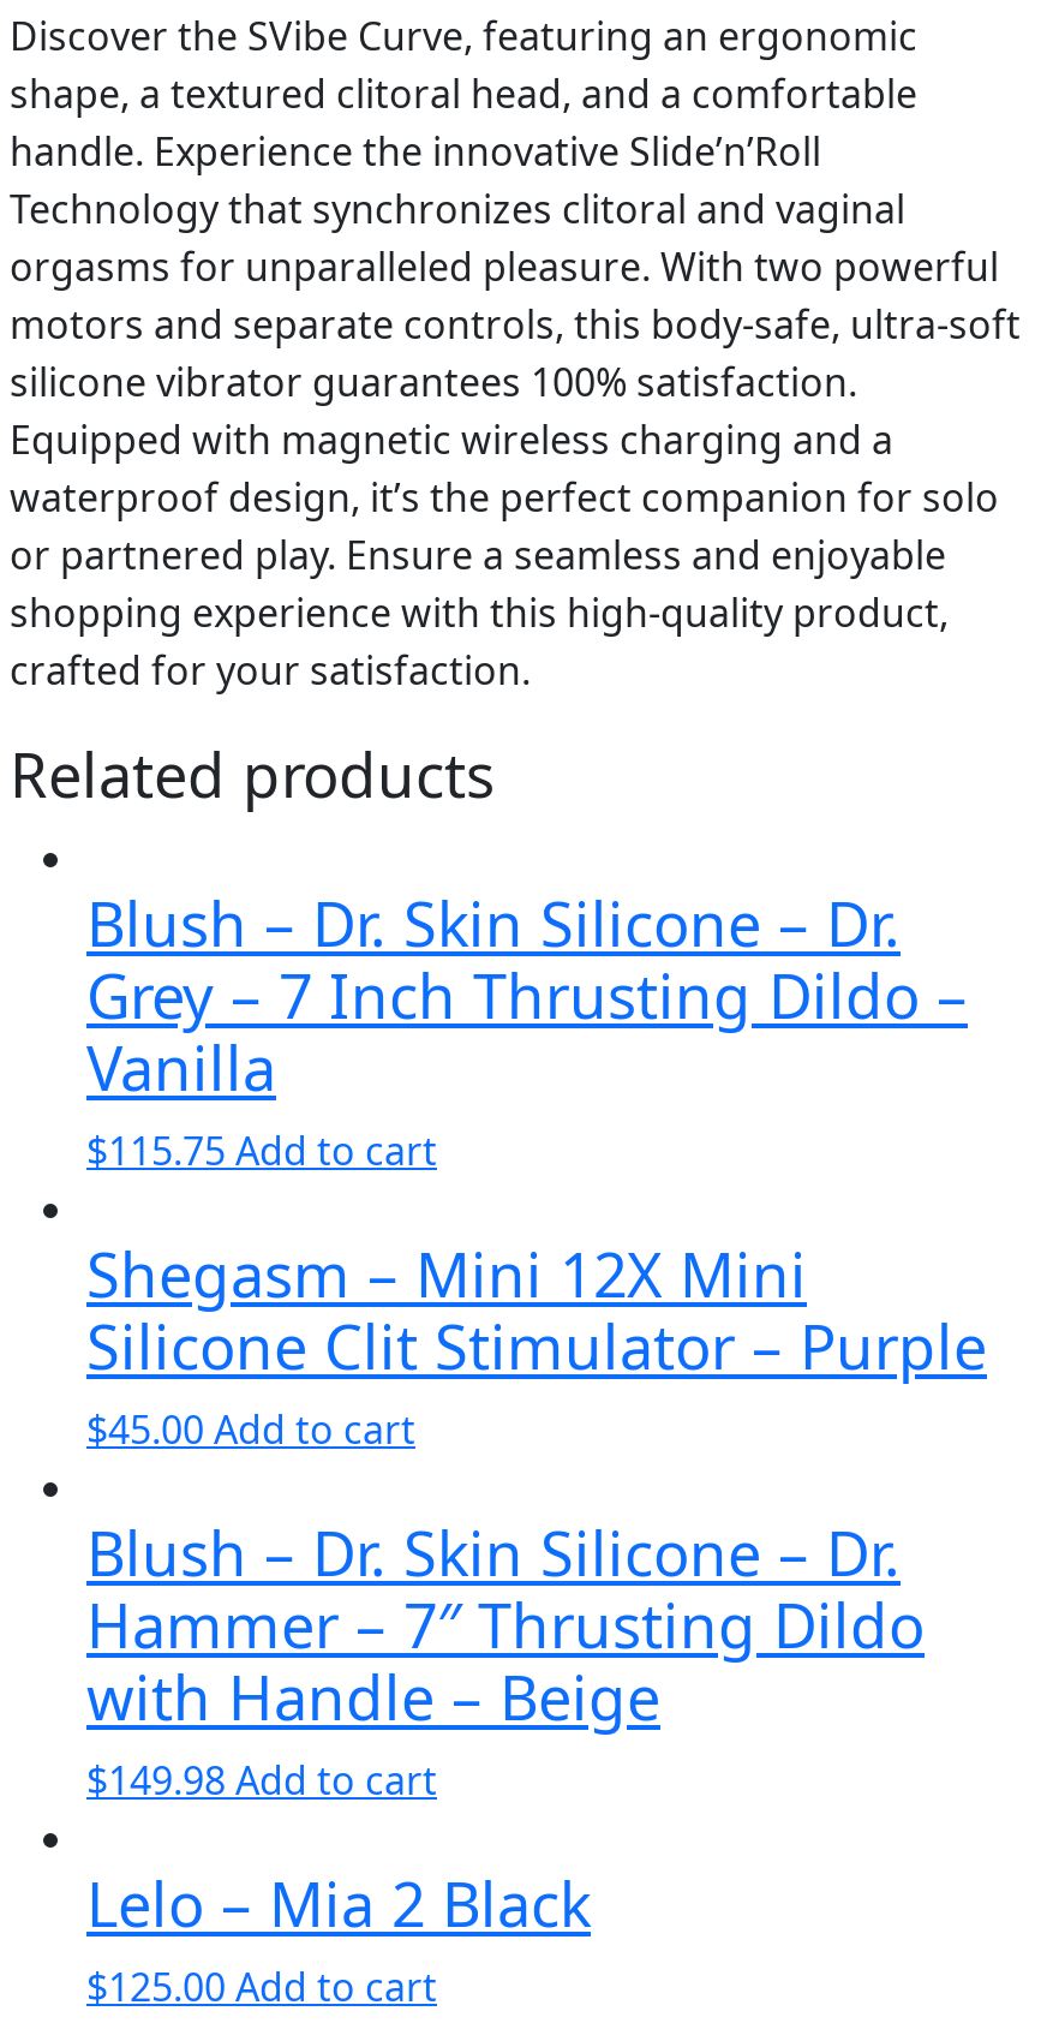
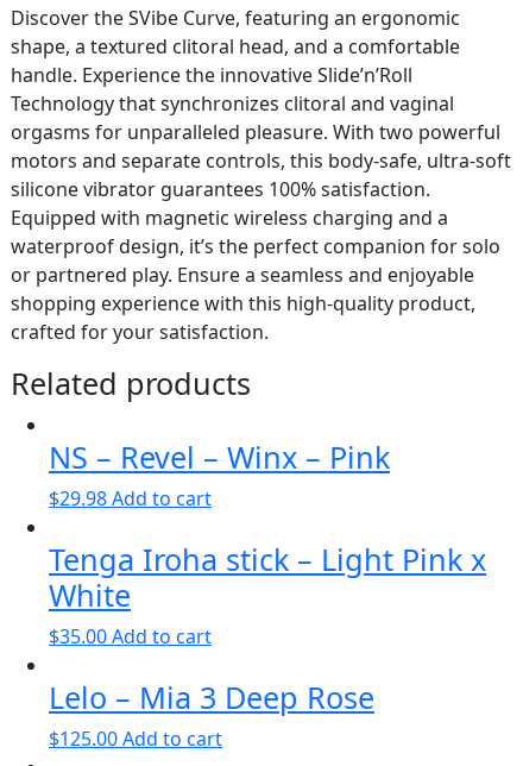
[86,882,987,1944] Blush – Dr. Skin Silicone – Dr. | Grey – 7 Inch Thrusting Dildo – | Vanilla | $115.75 Add to cart | Shegasm – Mini 12X Mini | Silicone Clit Stimulator – Purple | $45.00 Add to cart | Blush – Dr. Skin Silicone – Dr. | Hammer – 7″ Thrusting Dildo | with Handle – Beige | $149.98 Add to cart | Lelo – Mia 2 Black -> [49,437,486,718] NS – Revel – Winx – Pink | $29.98 Add to cart | Tenga Iroha stick – Light Pink x | White | $35.00 Add to cart | Lelo – Mia 3 Deep Rose

